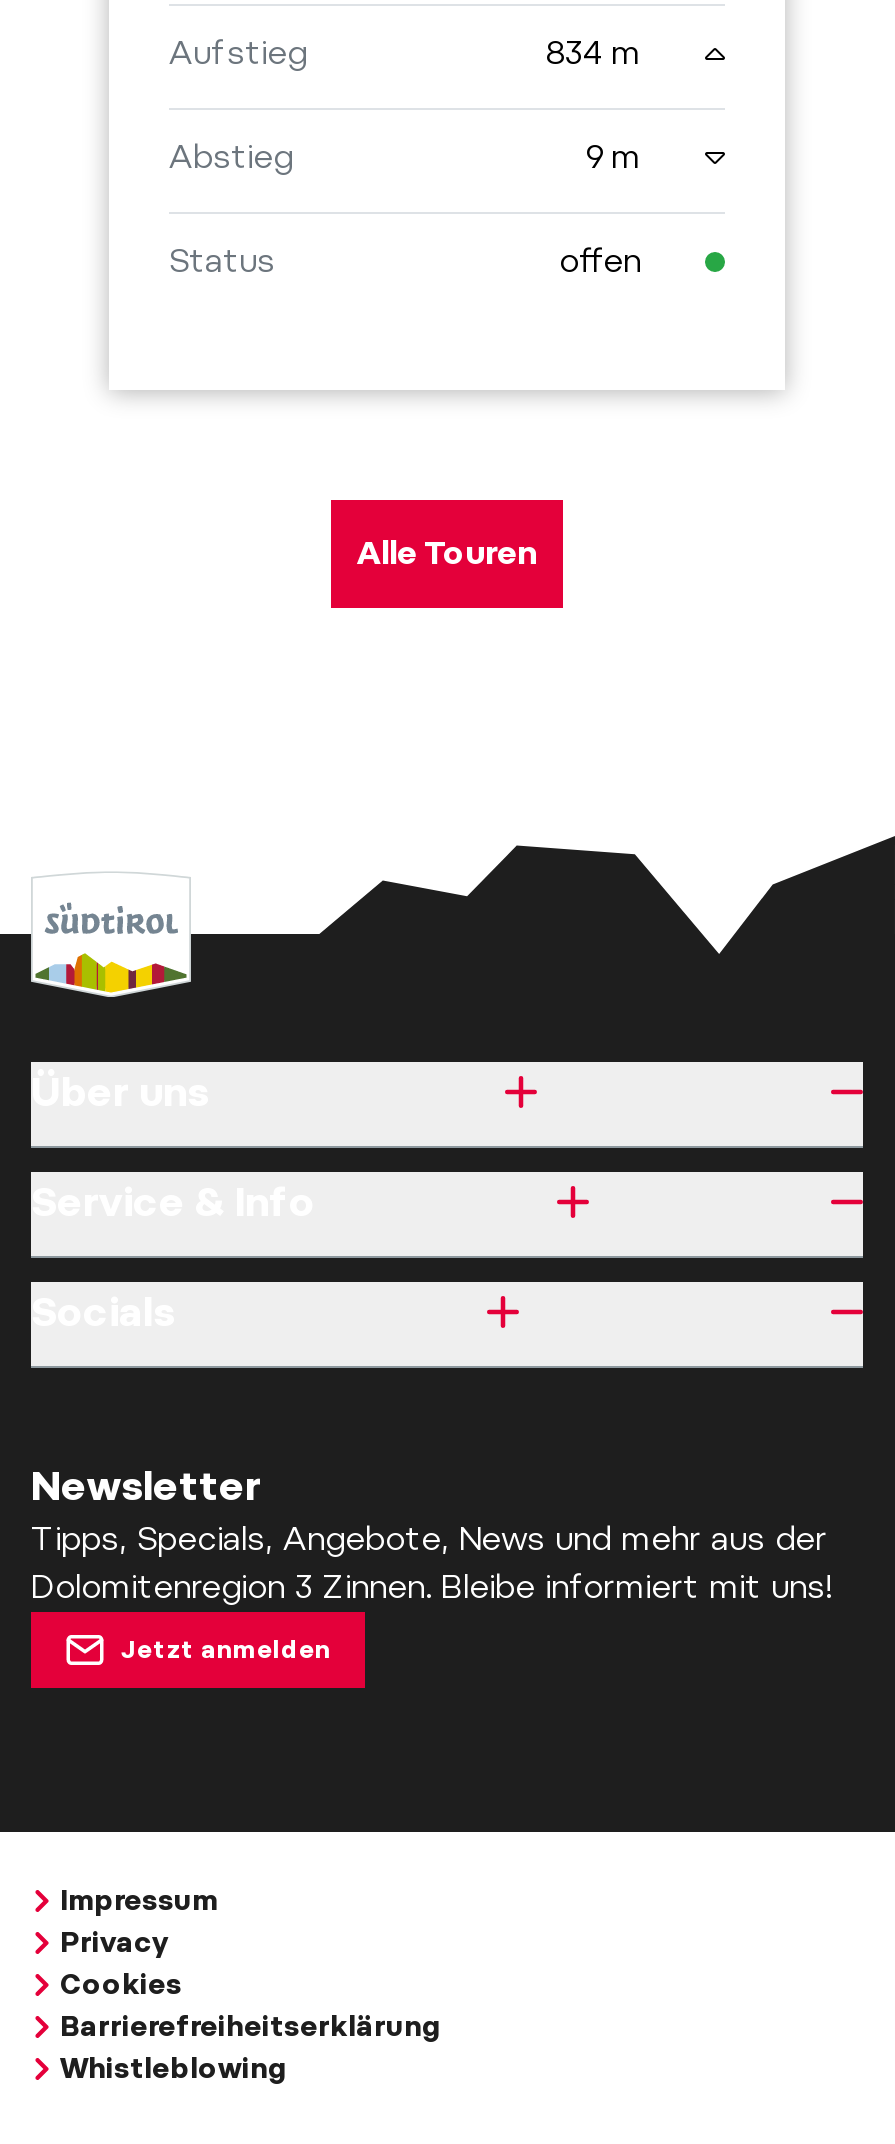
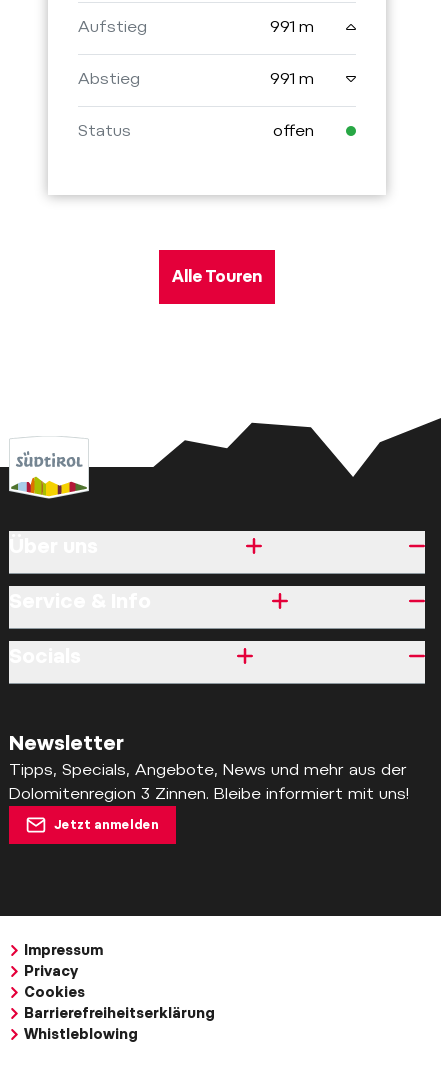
[545,34,641,72] 834 m -> [270,17,314,36] 991 m
[585,138,641,176] 9 m -> [270,69,314,88] 991 m

